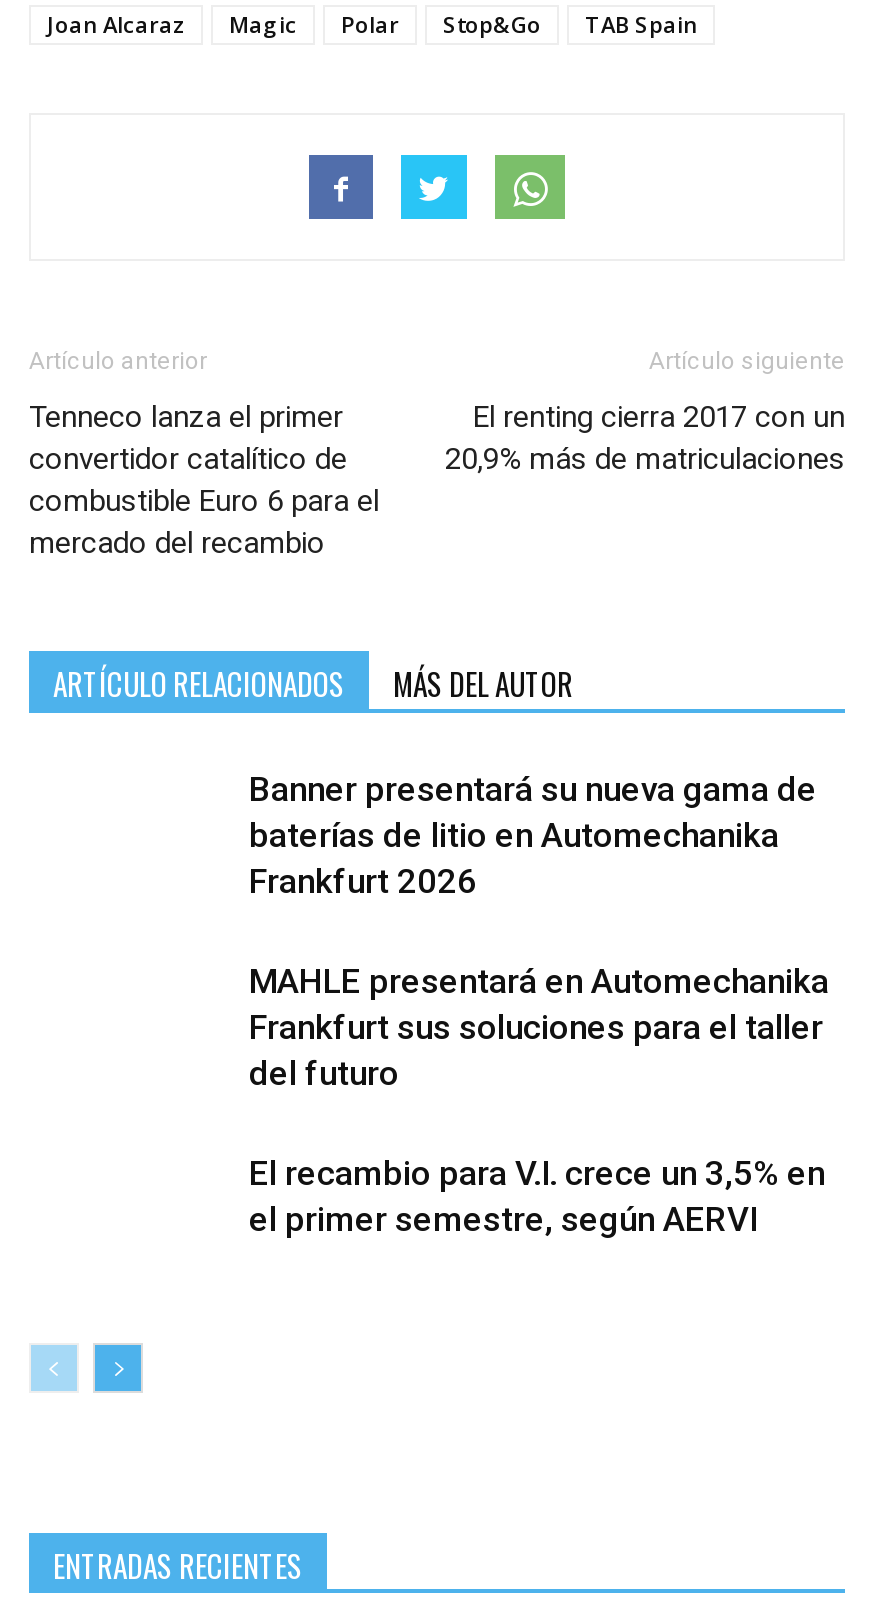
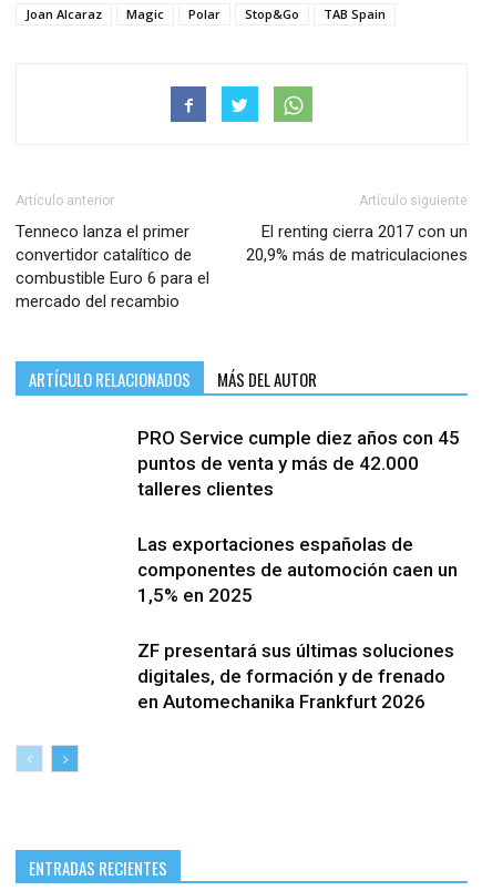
[249,769,817,901] Banner presentará su nueva gama de | baterías de litio en Automechanika | Frankfurt 2026 -> [137,427,460,500] PRO Service cumple diez años con 45 | puntos de venta y más de 42.000 | talleres clientes
[249,961,829,1093] MAHLE presentará en Automechanika | Frankfurt sus soluciones para el taller | del futuro -> [137,533,458,606] Las exportaciones españolas de | componentes de automoción caen un | 1,5% en 2025
[249,1153,825,1239] El recambio para V.I. crece un 3,5% en | el primer semestre, según AERVI -> [137,639,454,713] ZF presentará sus últimas soluciones | digitales, de formación y de frenado | en Automechanika Frankfurt 2026

